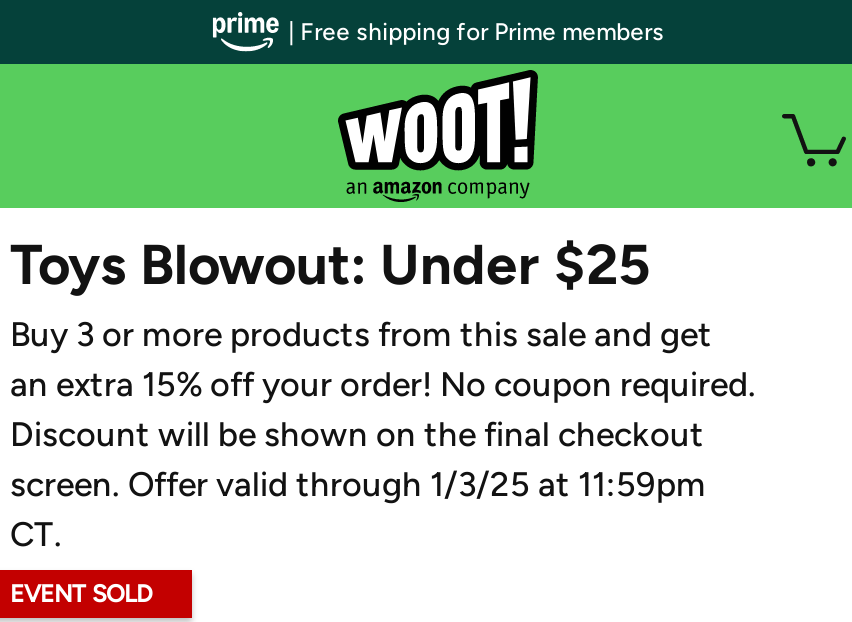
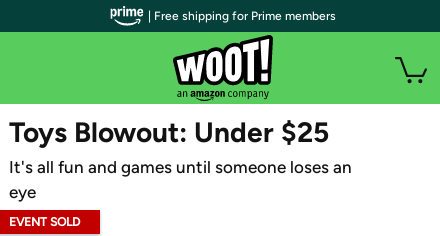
[10,314,756,554] Buy 3 or more products from this sale and get | an extra 15% off your order! No coupon required. | Discount will be shown on the final checkout | screen. Offer valid through 1/3/25 at 11:59pm | CT. -> [9,157,352,202] It's all fun and games until someone loses an | eye

